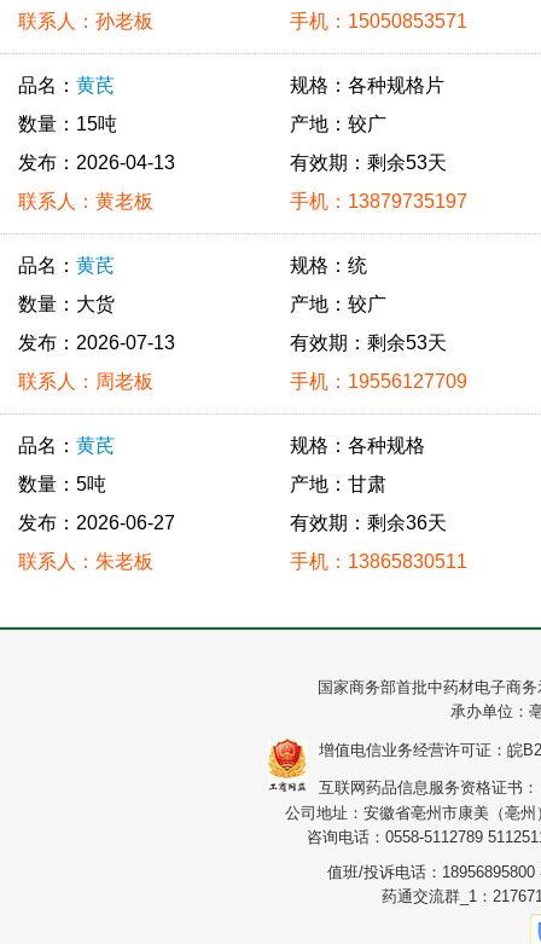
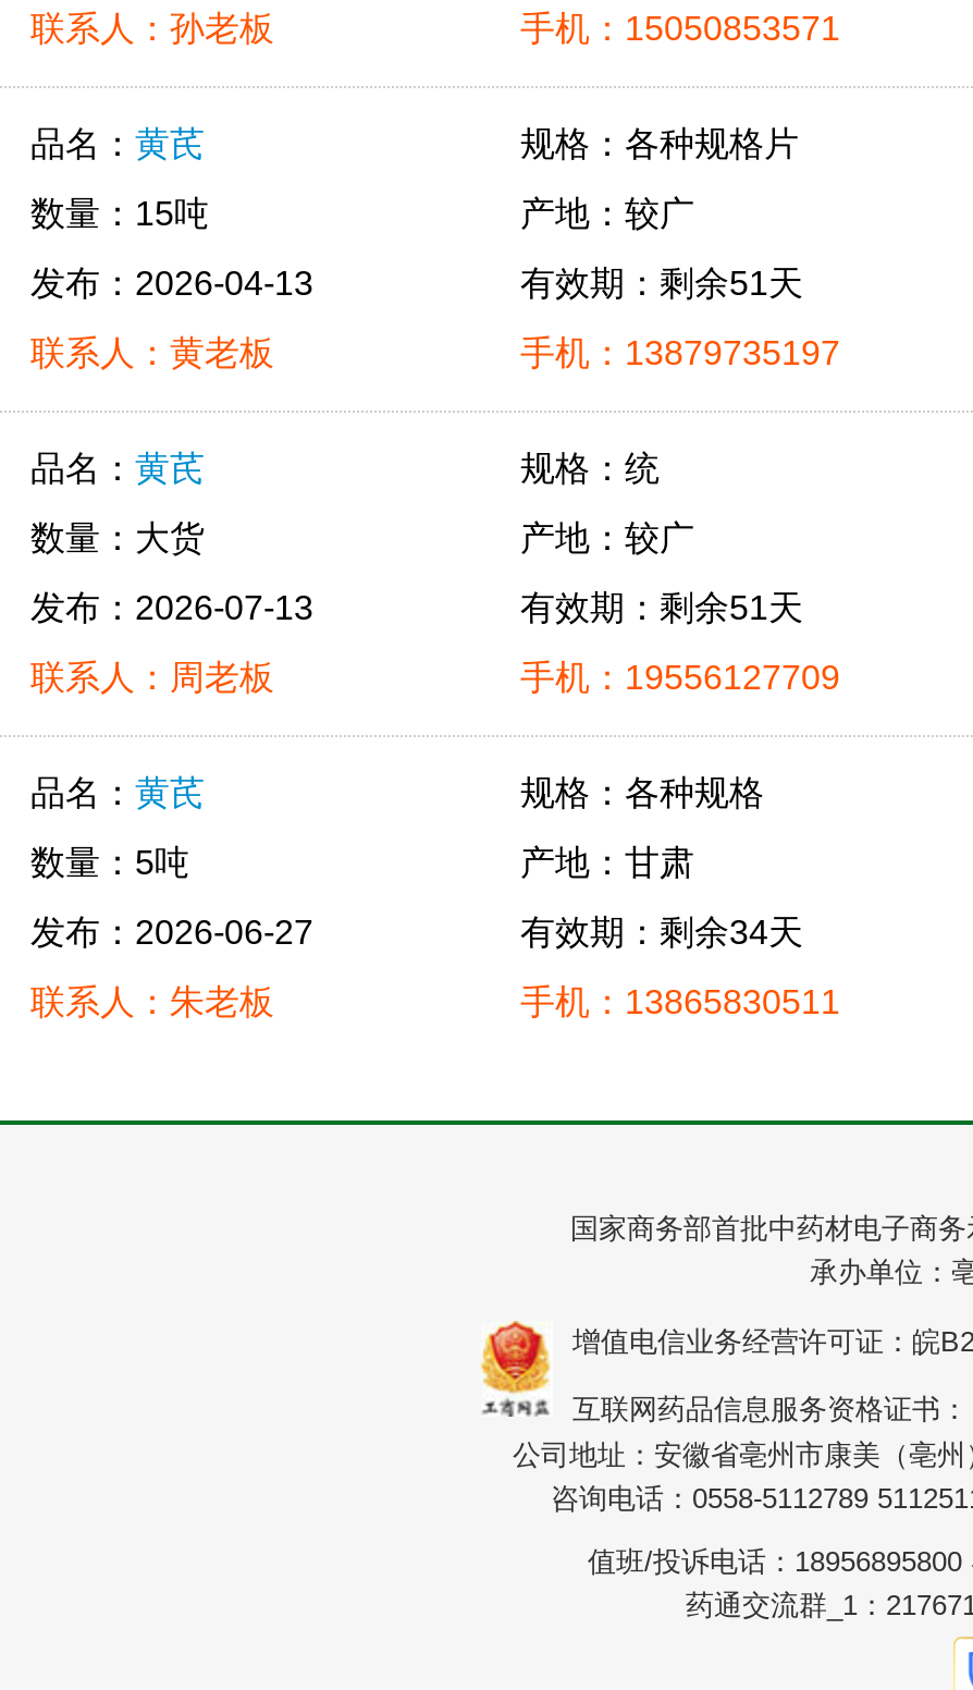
[290,152,447,173] 有效期：剩余53天 -> [520,265,803,302] 有效期：剩余51天
[290,332,447,353] 有效期：剩余53天 -> [520,589,803,626] 有效期：剩余51天
[290,512,447,533] 有效期：剩余36天 -> [520,914,803,951] 有效期：剩余34天

